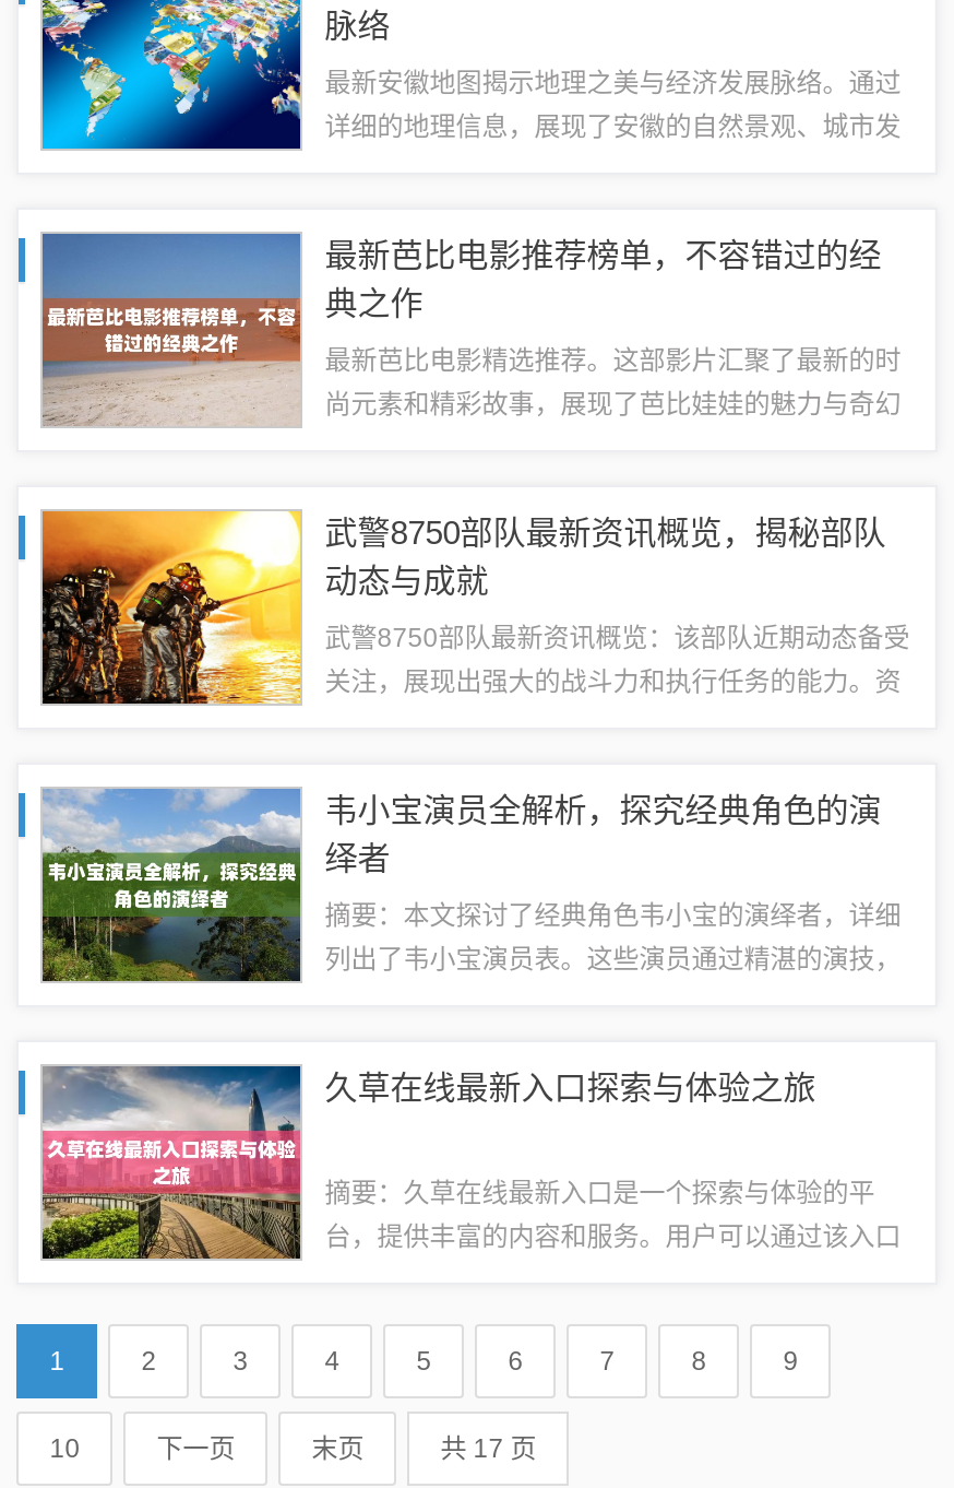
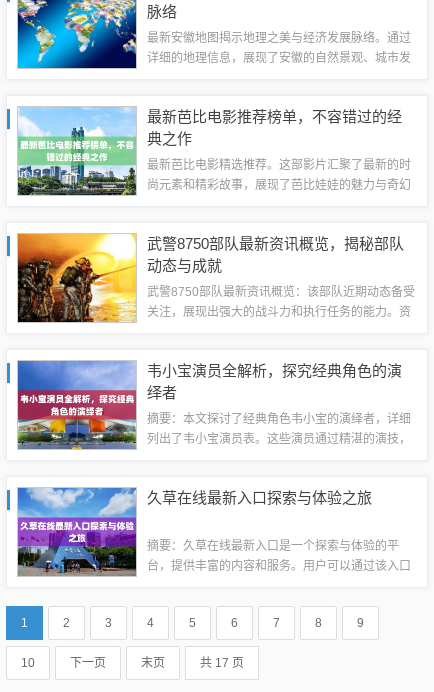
[40,232,302,426] [image] -> [17,107,137,196] [image]
[40,789,302,983] [image] -> [17,361,137,450] [image]
[40,1064,302,1261] [image] -> [17,487,137,577] [image]

